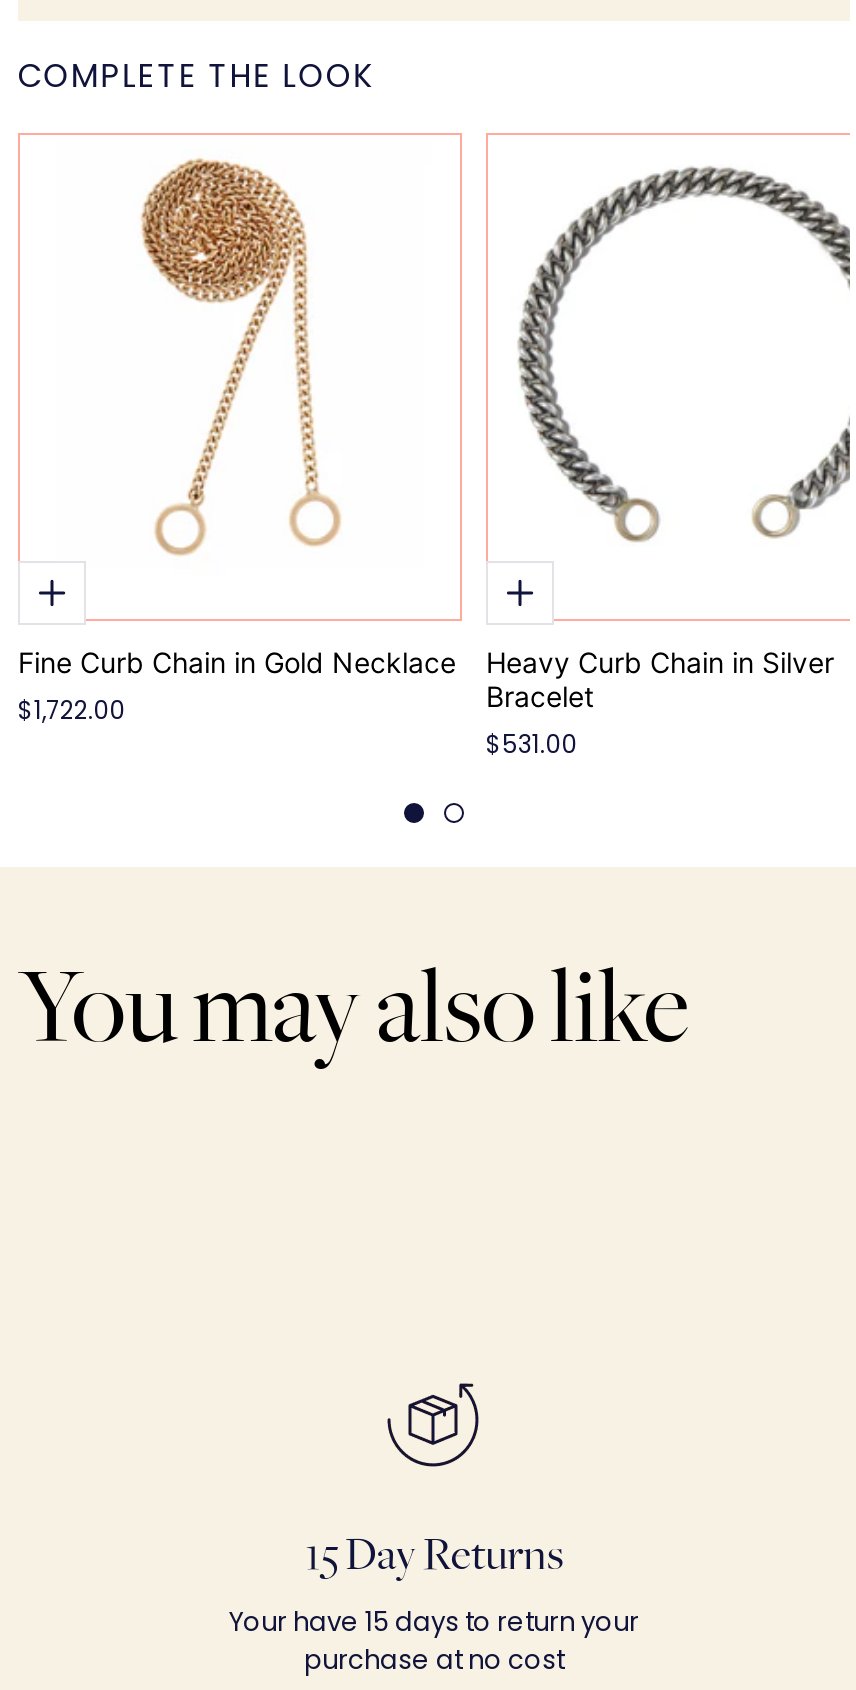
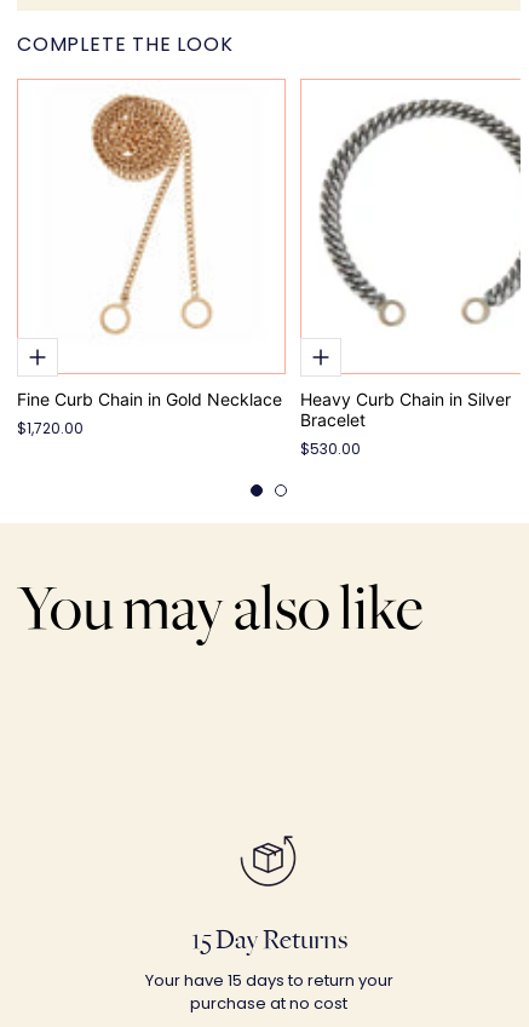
[18,692,126,726] $1,722.00 -> [17,417,84,438] $1,720.00
[486,726,578,760] $531.00 -> [300,438,361,458] $530.00

